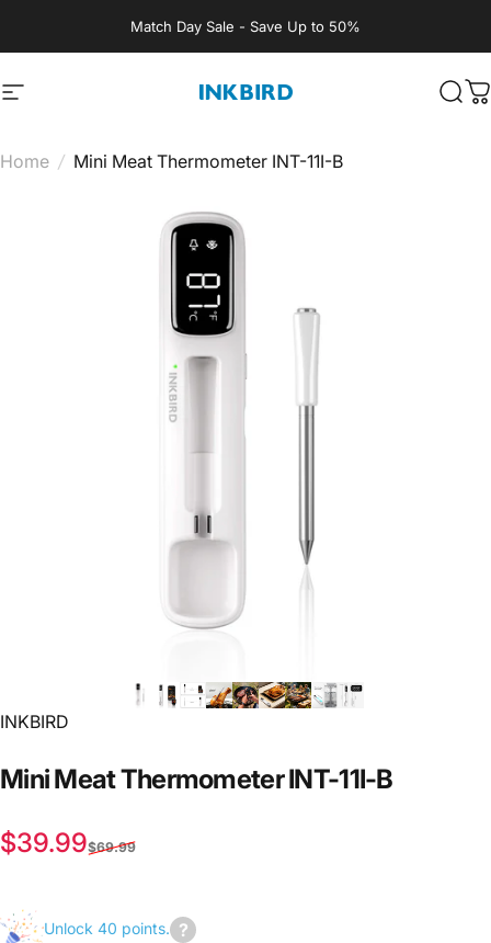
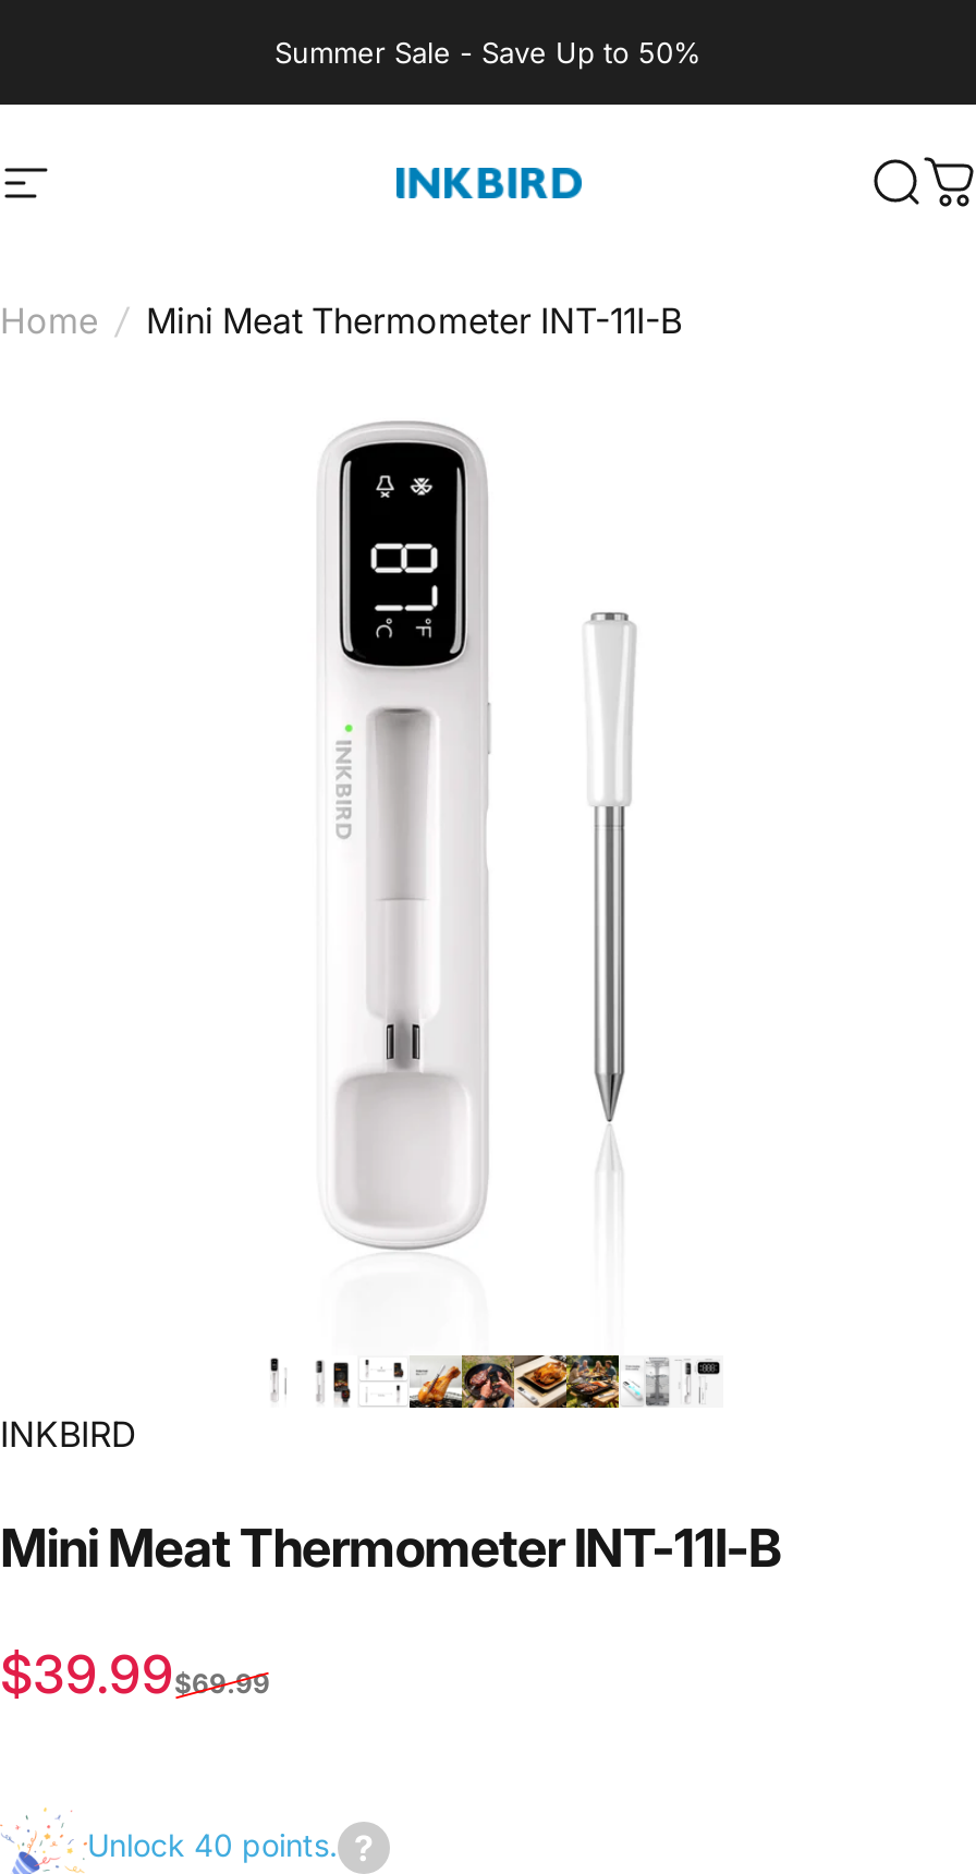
[130,18,361,35] Match Day Sale - Save Up to 50% -> [274,35,701,70] Summer Sale - Save Up to 50%

